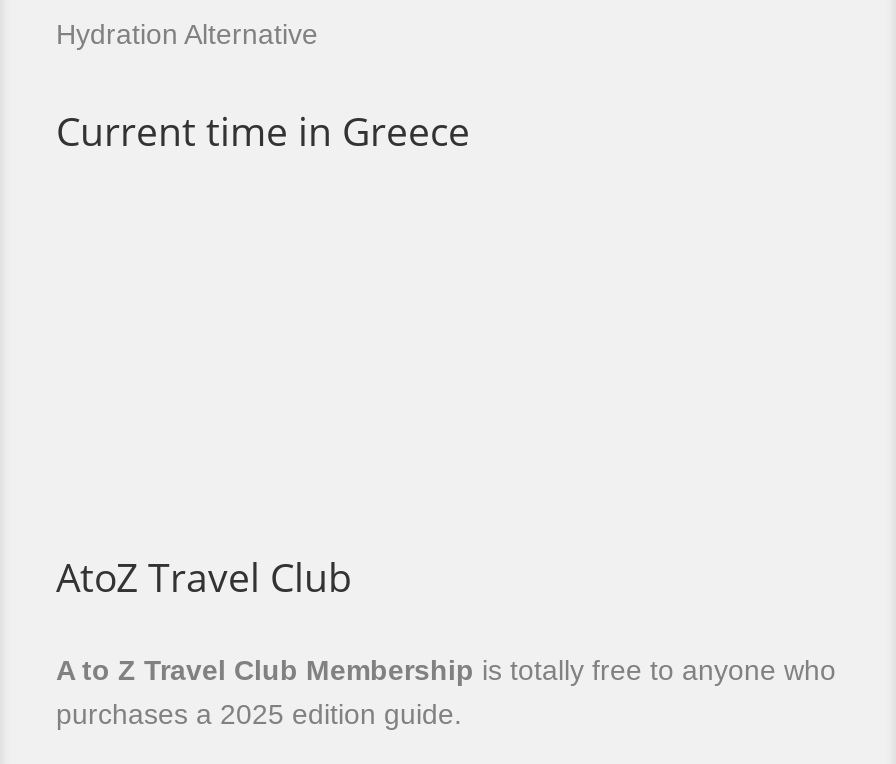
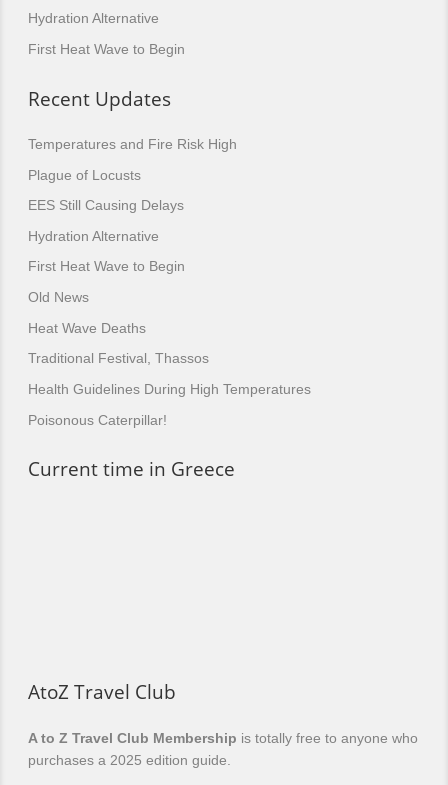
none -> [28,41,311,428] First Heat Wave to Begin | Recent Updates | Temperatures and Fire Risk High | Plague of Locusts | EES Still Causing Delays | Hydration Alternative | First Heat Wave to Begin | Old News | Heat Wave Deaths | Traditional Festival, Thassos | Health Guidelines During High Temperatures | Poisonous Caterpillar!

